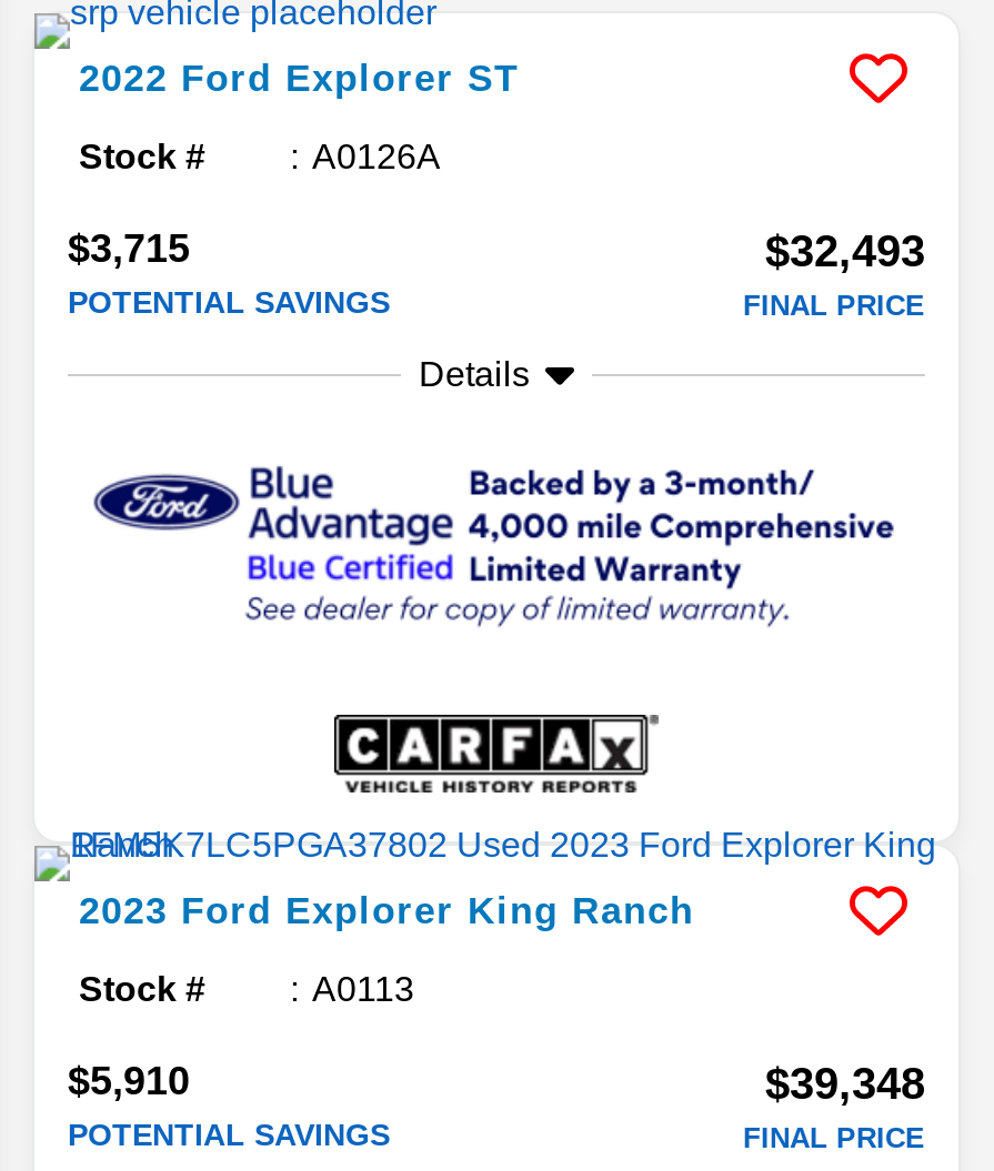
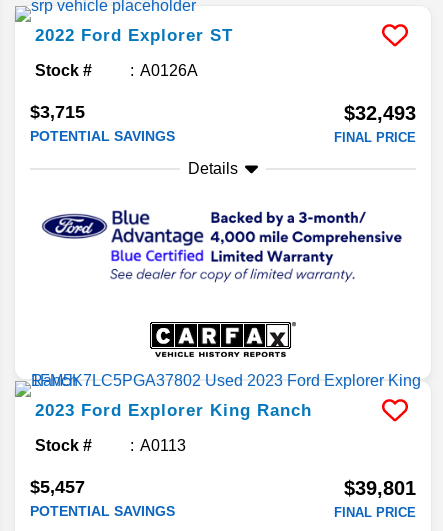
[68,1058,190,1102] $5,910 -> [30,476,85,496] $5,457
[765,1059,925,1108] $39,348 -> [344,477,416,499] $39,801

